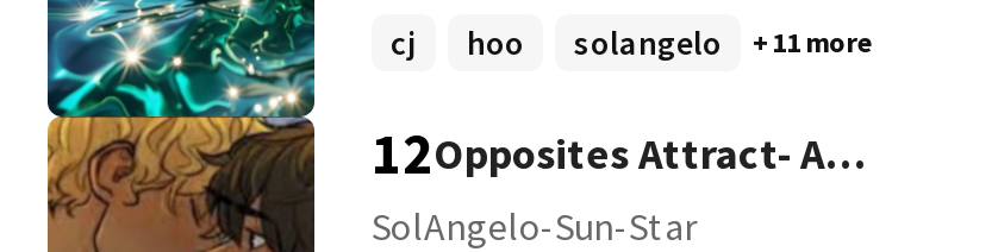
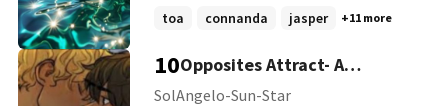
[391,22,722,64] cj | hoo | solangelo -> [162,9,328,27] toa | connanda | jasper
[372,117,824,190] 12Opposites Attract- A -> [154,49,344,80] 10Opposites Attract- A

